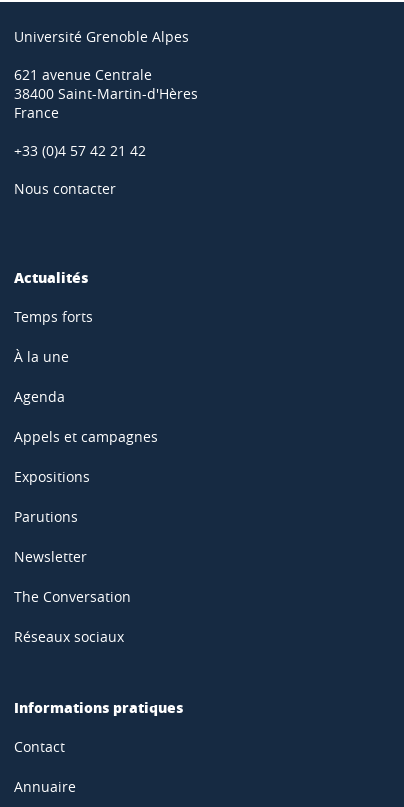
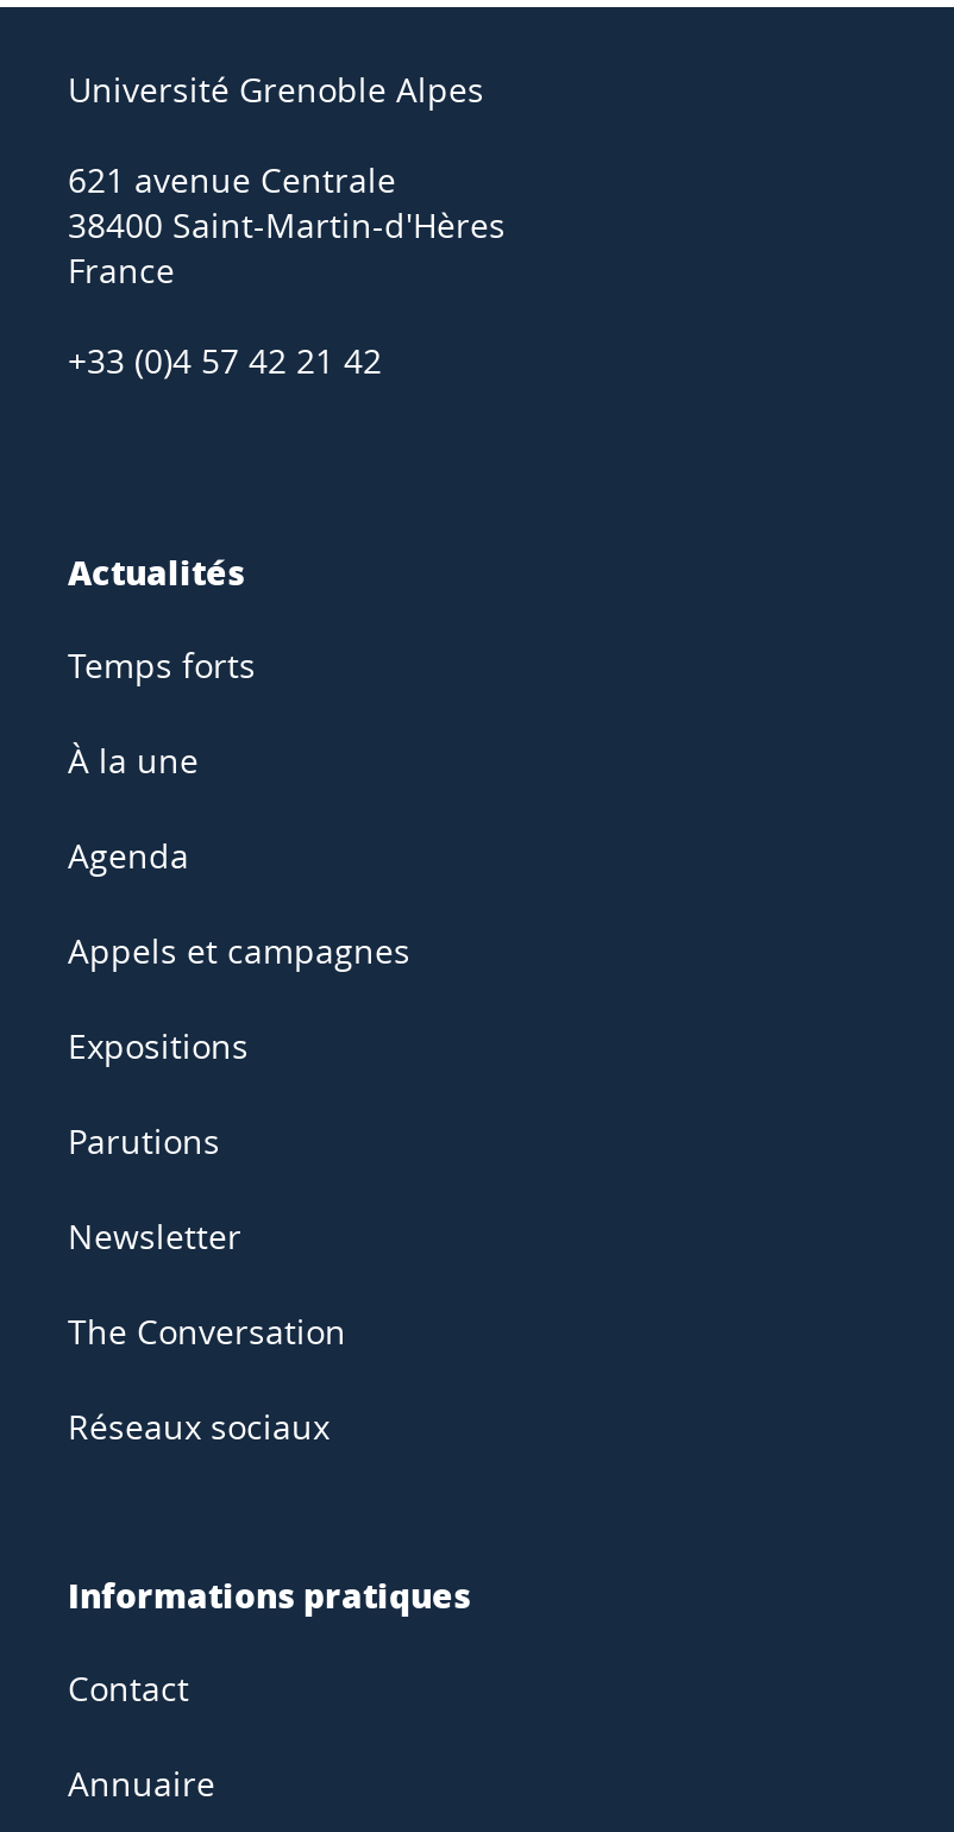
[14,179,116,198] Nous contacter -> none

